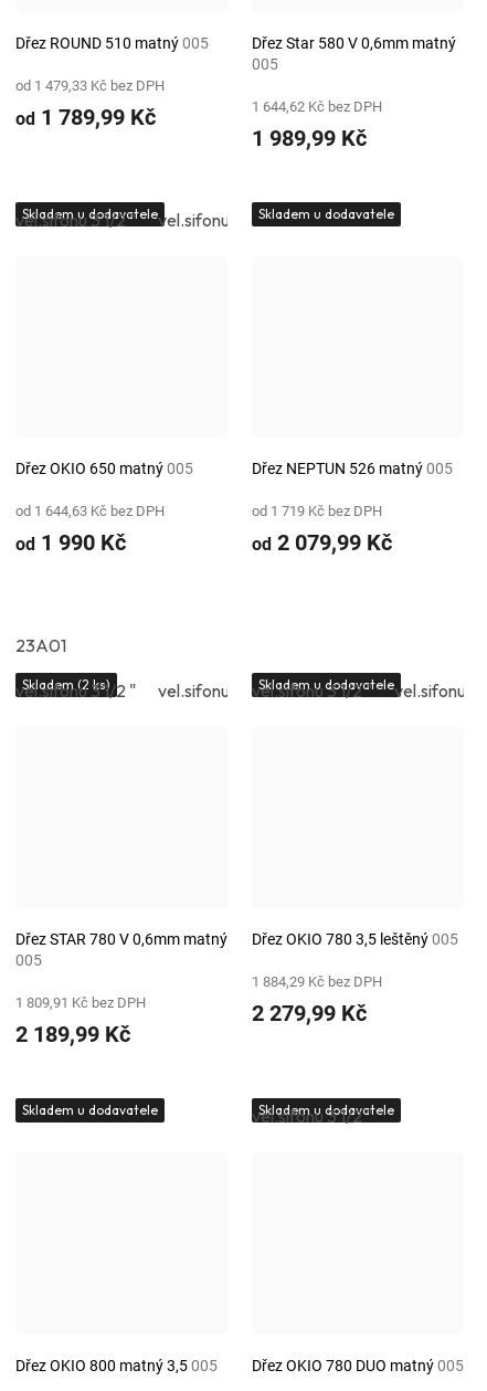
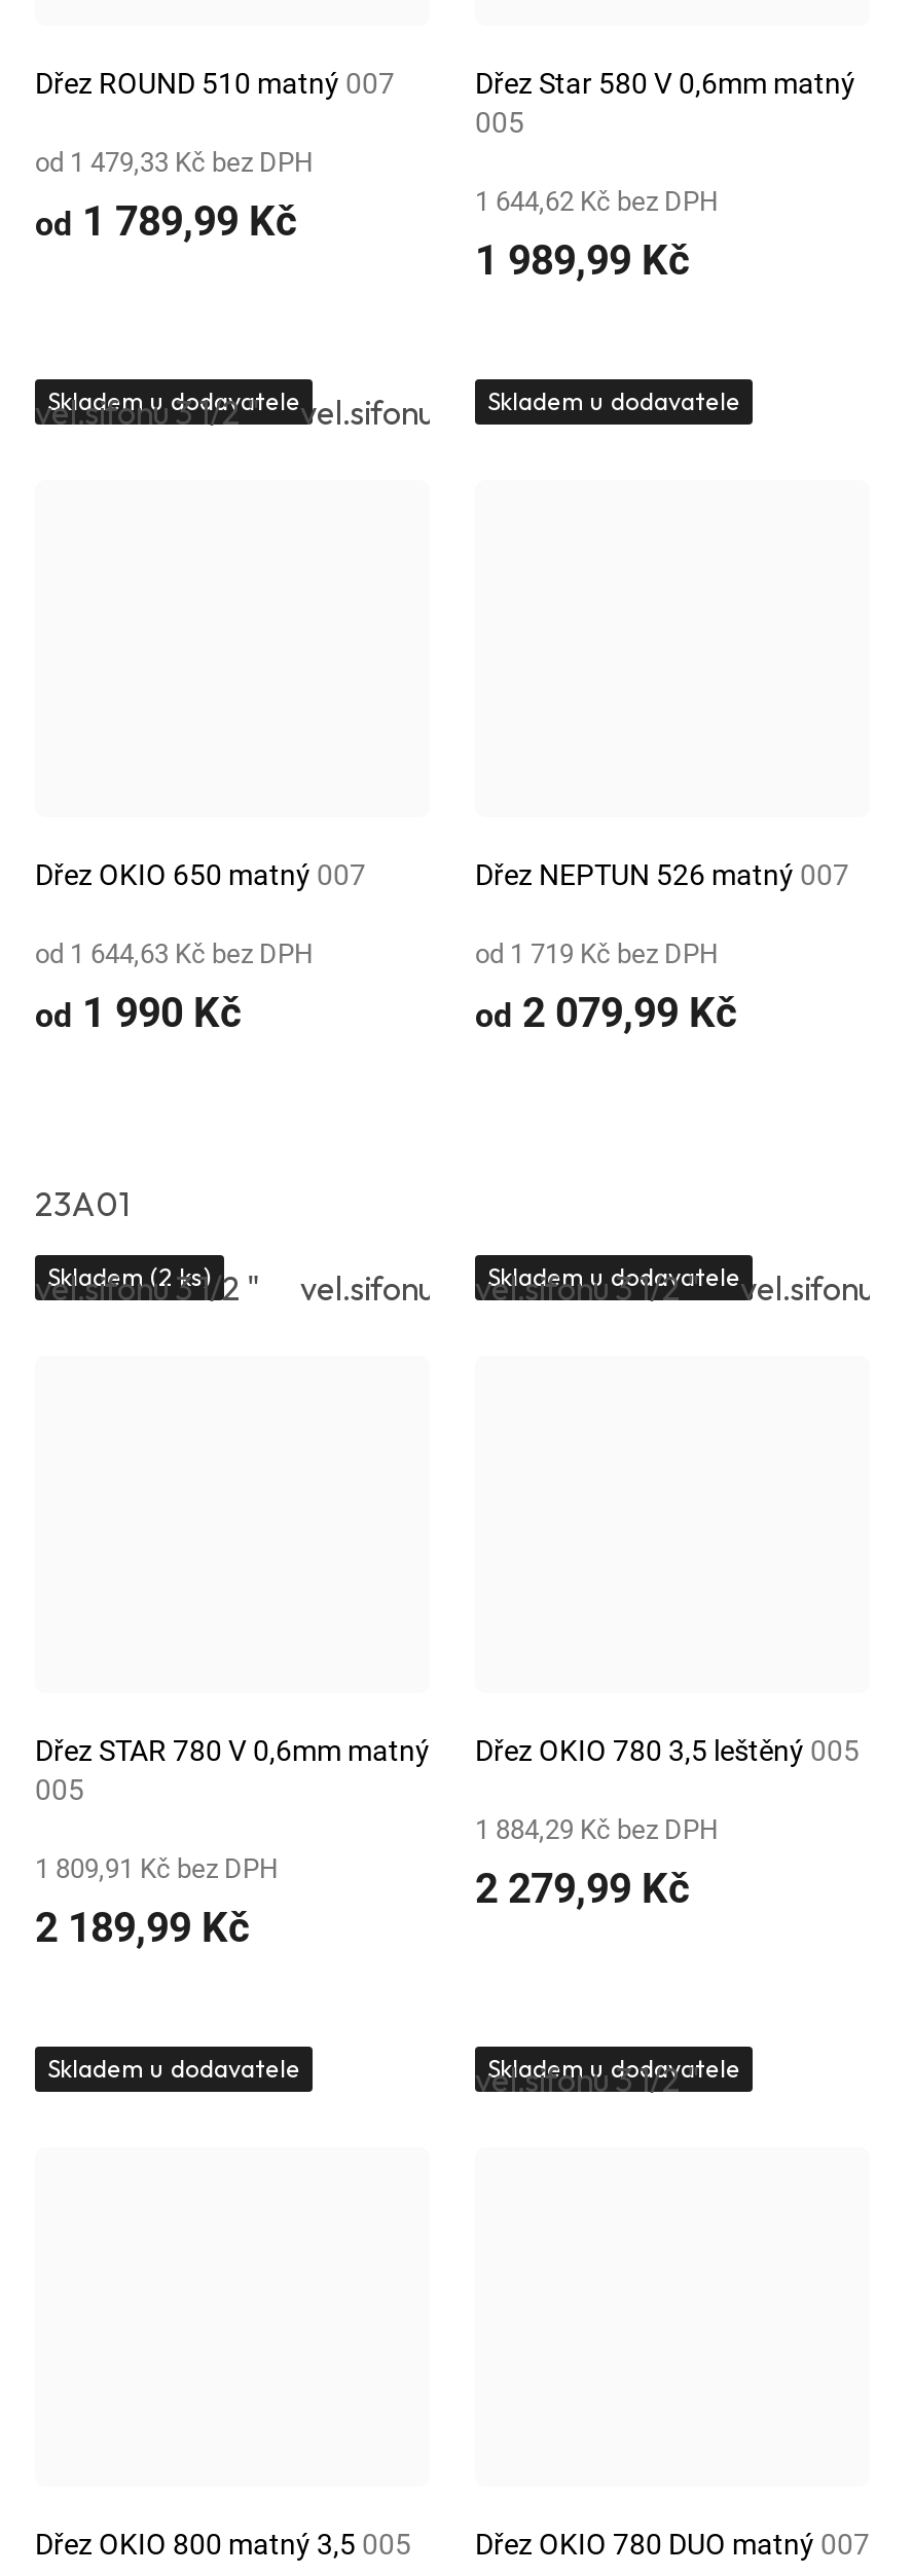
[15,34,209,52] Dřez ROUND 510 matný 005 -> [35,67,395,100] Dřez ROUND 510 matný 007
[15,460,193,477] Dřez OKIO 650 matný 005 -> [35,859,366,891] Dřez OKIO 650 matný 007
[252,460,453,477] Dřez NEPTUN 526 matný 005 -> [475,859,849,891] Dřez NEPTUN 526 matný 007
[252,1356,464,1374] Dřez OKIO 780 DUO matný 005 -> [475,2527,870,2560] Dřez OKIO 780 DUO matný 007

